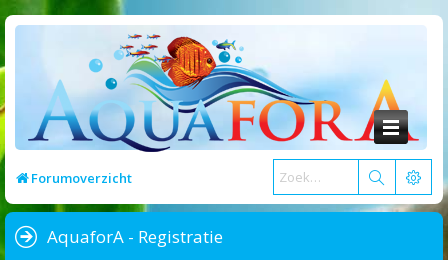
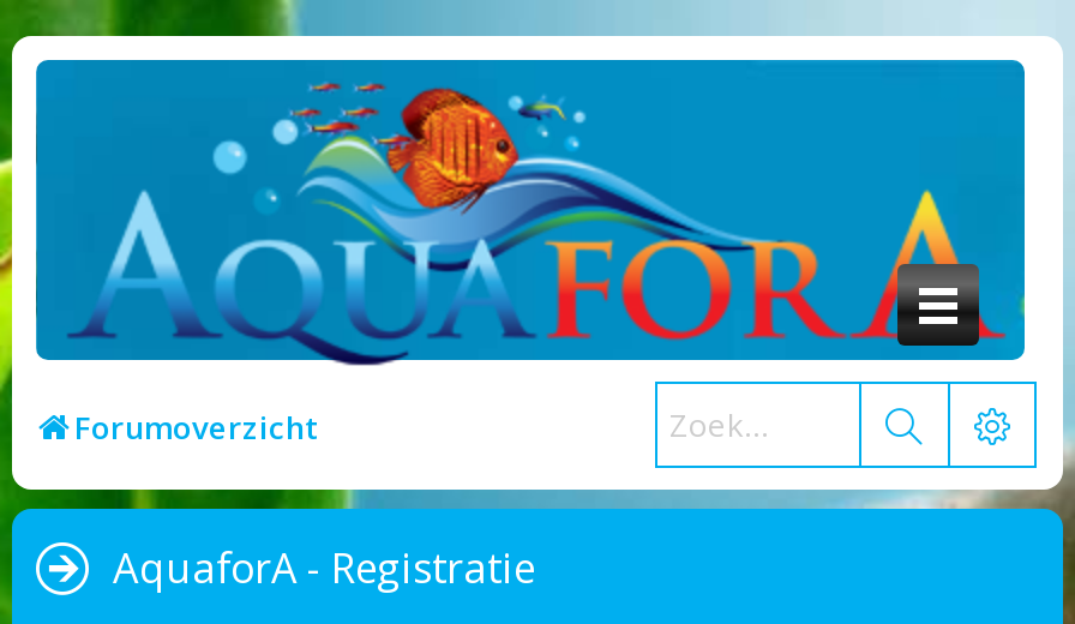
[16,25,427,150] [image] -> [36,58,1027,362] [image]

